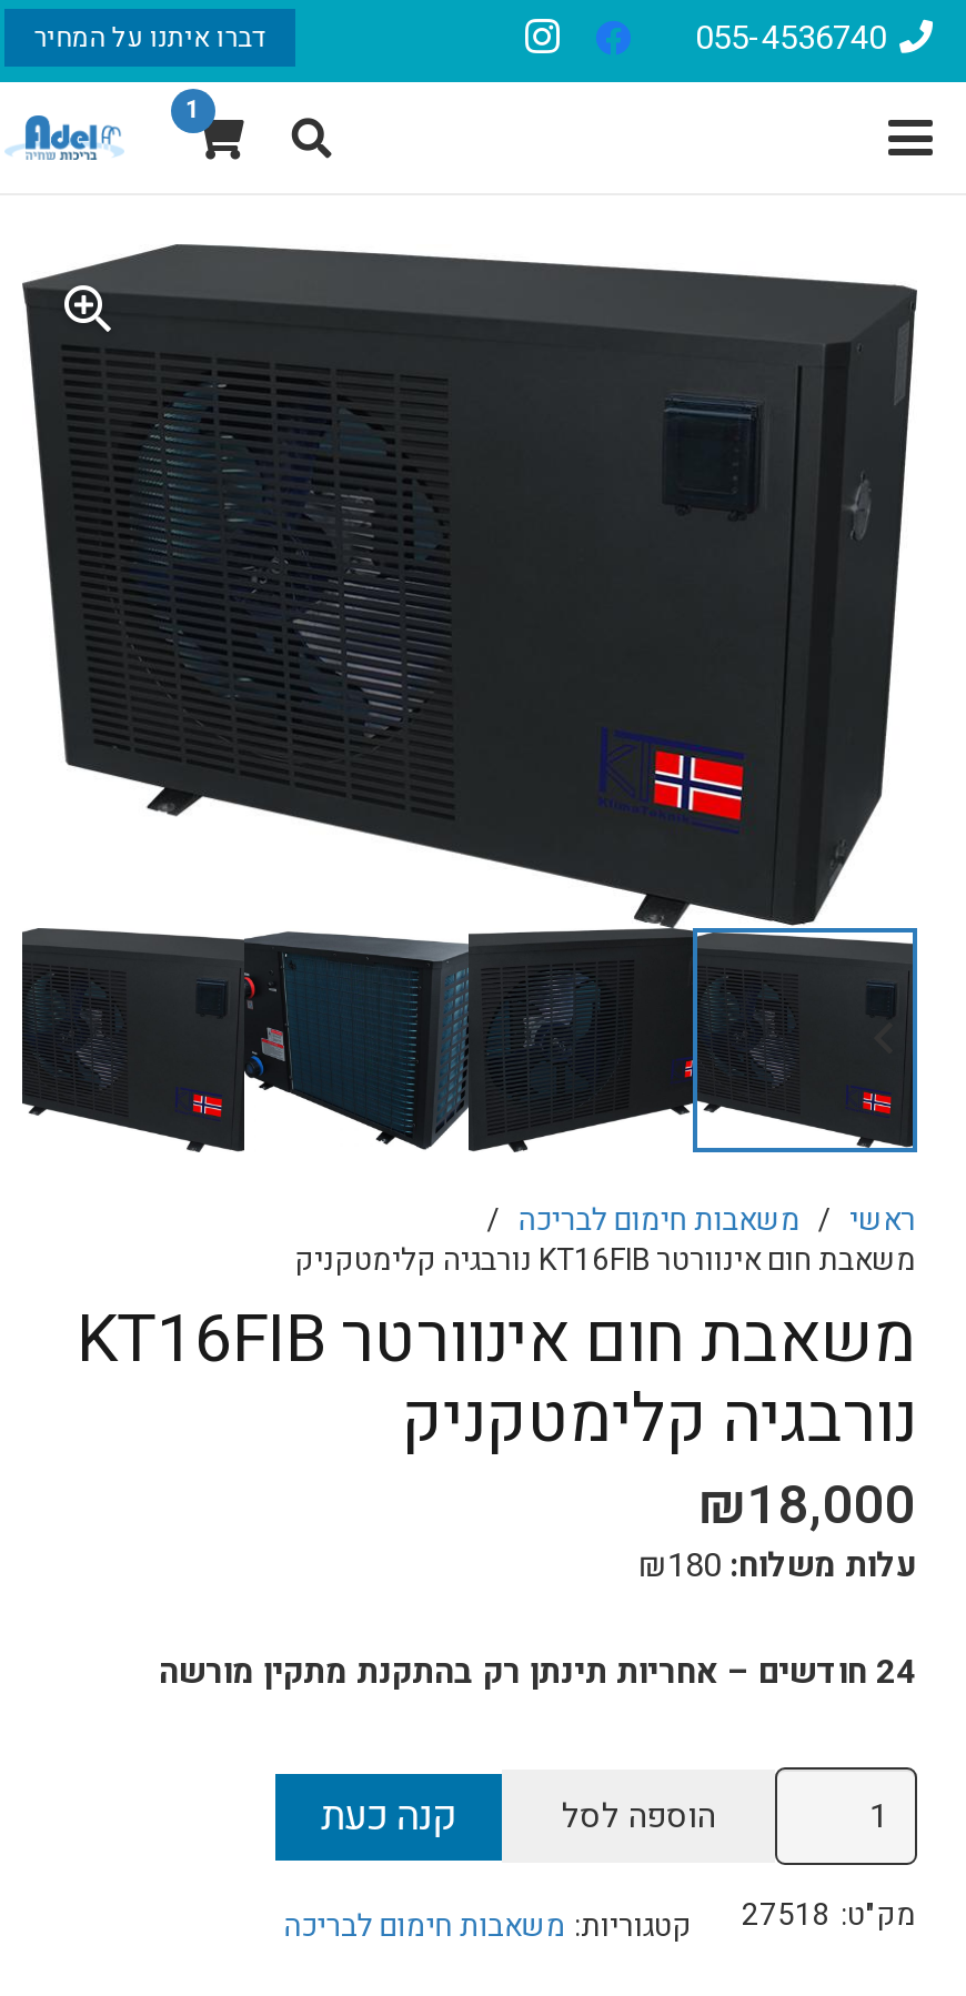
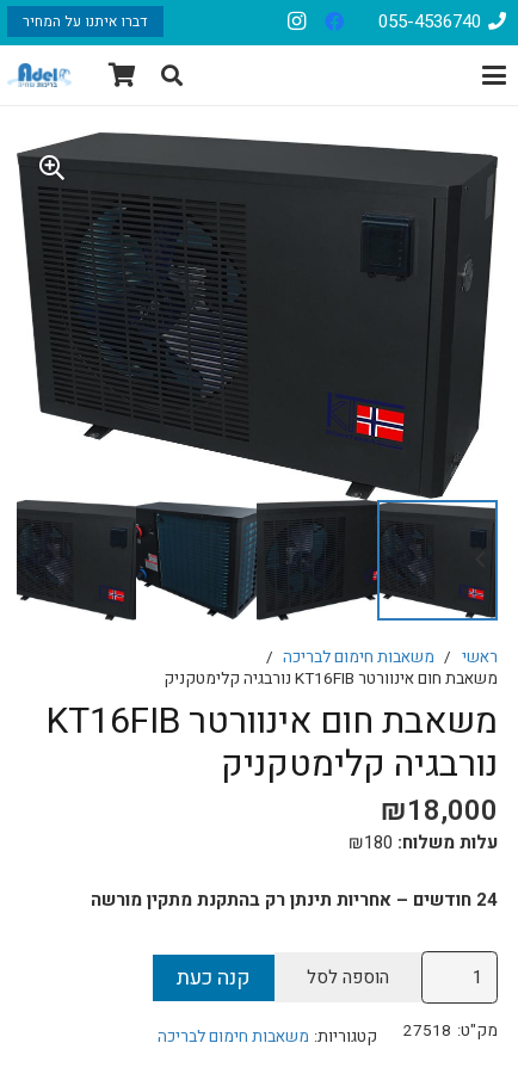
[186,91,199,129] 1 -> none

